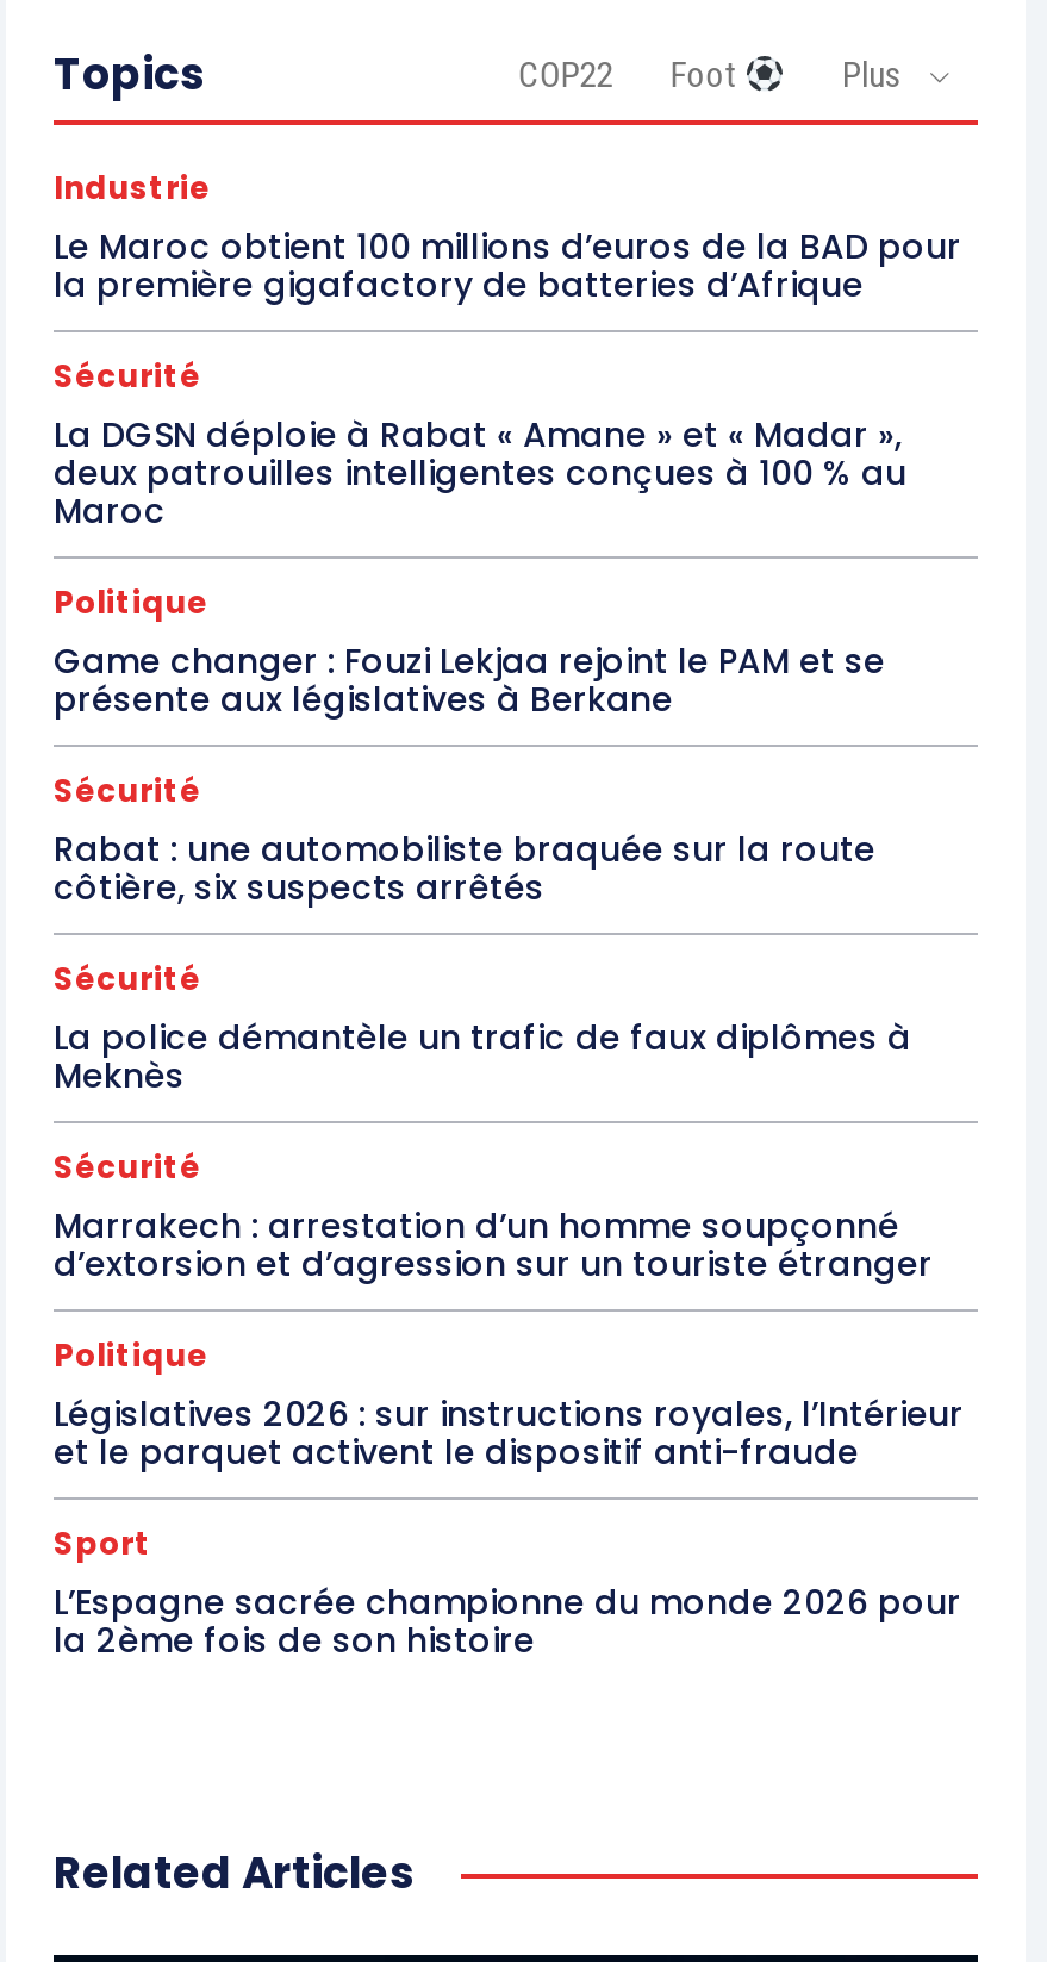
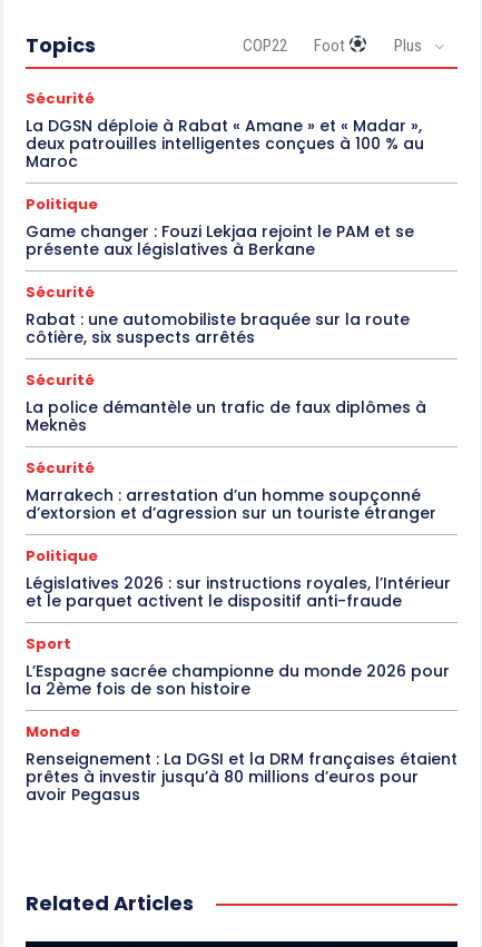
[54,165,961,308] Industrie | Le Maroc obtient 100 millions d’euros de la BAD pour | la première gigafactory de batteries d’Afrique -> none
moved [54,354,964,1664] -> [26,88,451,700]: Sécurité | La DGSN déploie à Rabat « Amane » et « Madar », | deux patrouilles intelligentes conçues à 100 % au | ... | L’Espagne sacrée championne du monde 2026 pour | la 2ème fois de son histoire
none -> [26,721,458,806] Monde | Renseignement : La DGSI et la DRM françaises étaient | prêtes à investir jusqu’à 80 millions d’euros pour | avoir Pegasus

